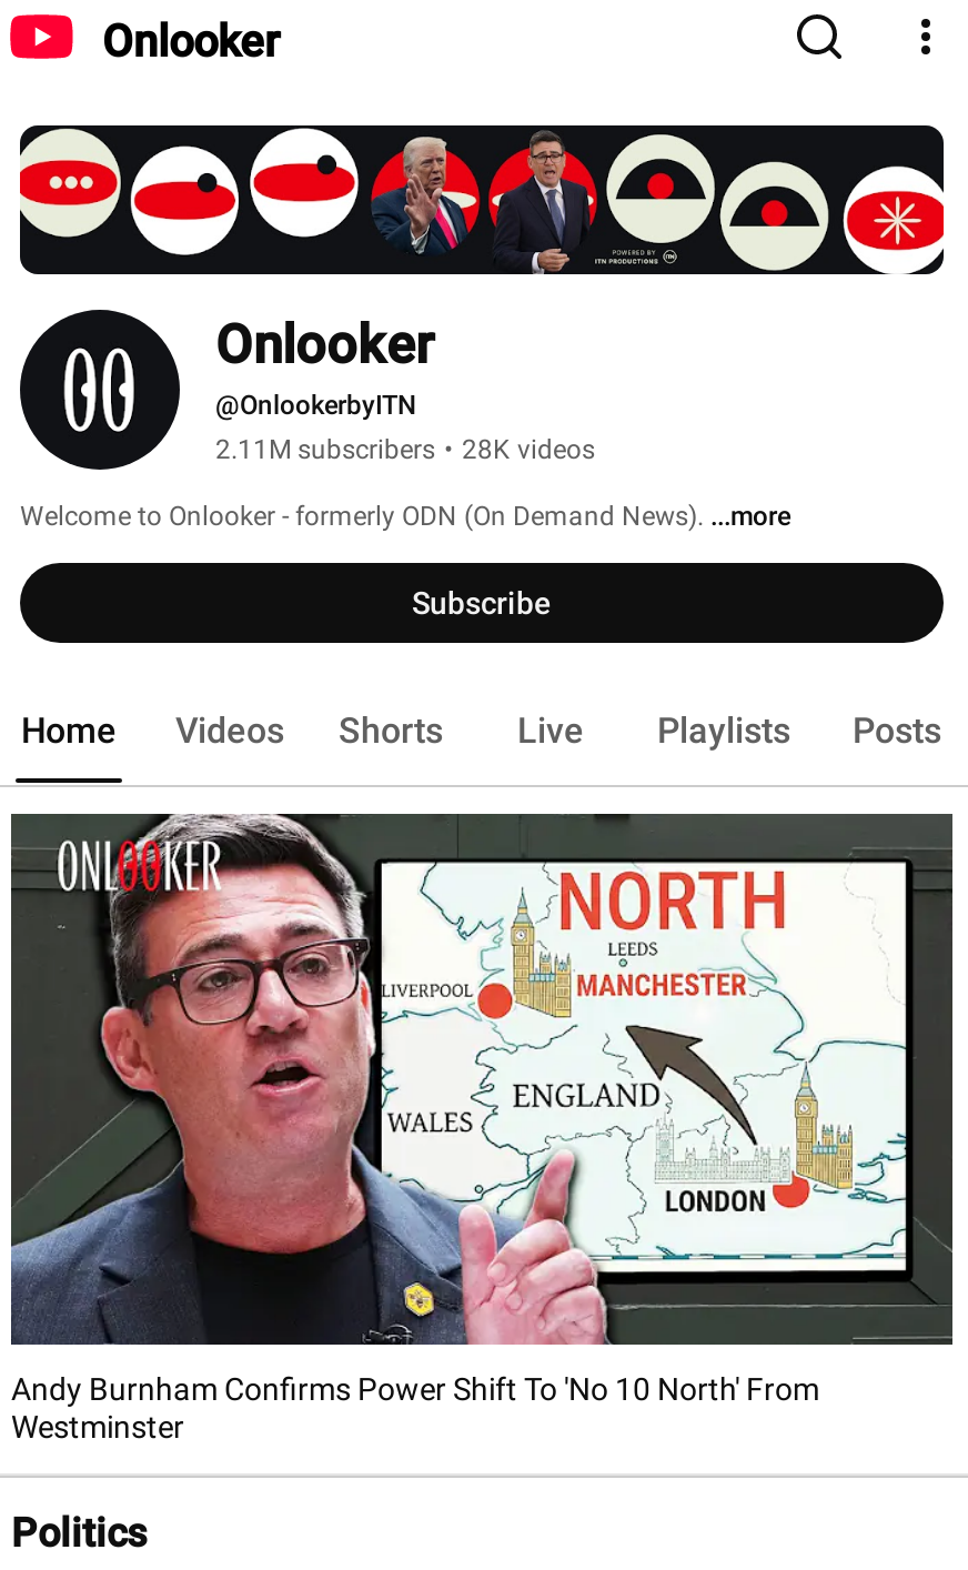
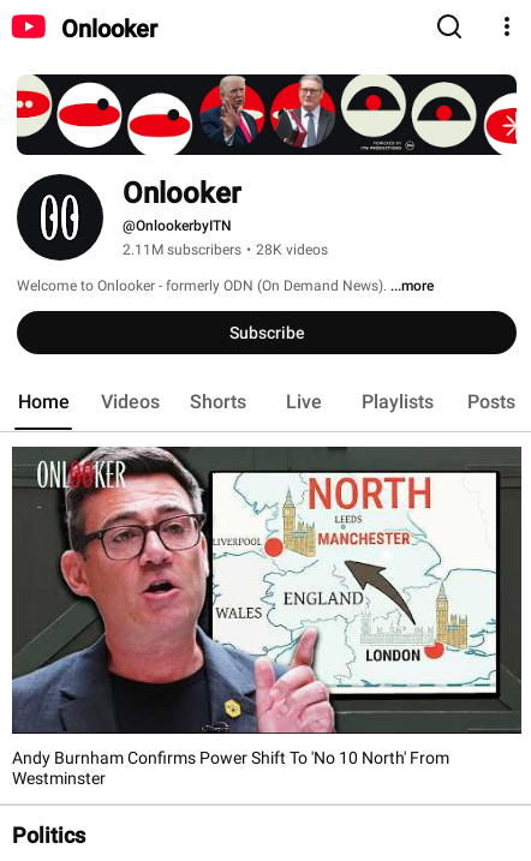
[18,123,451,276] [image] -> [16,74,250,155] [image]
[477,123,946,276] [image] -> [274,74,518,156] [image]

